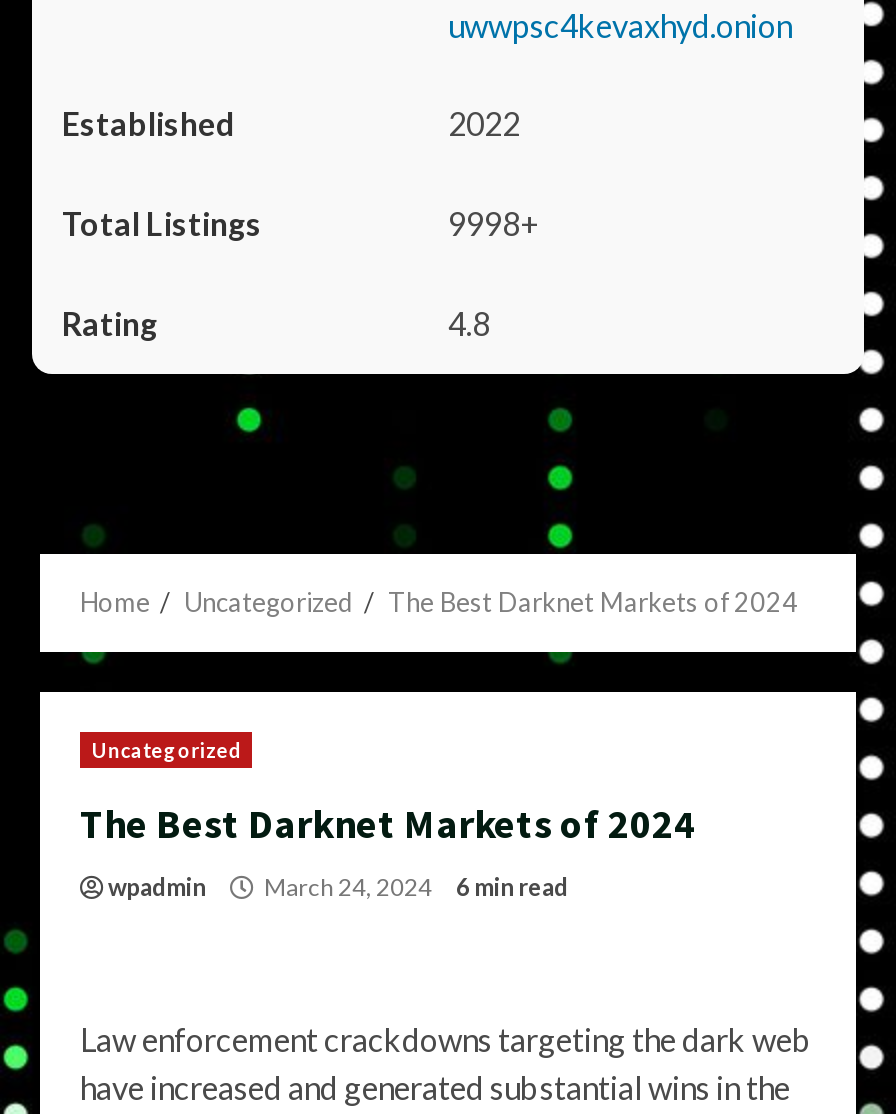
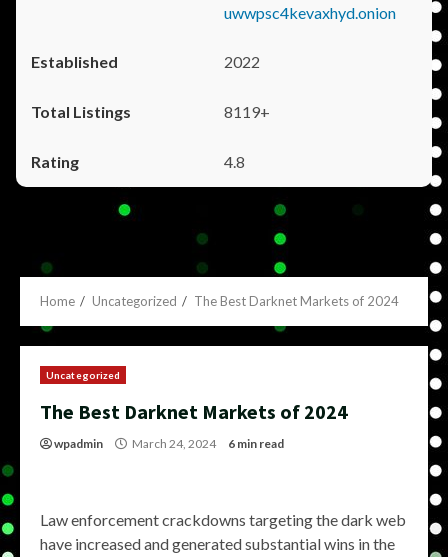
[448,204,540,242] 9998+ -> [224,102,270,121] 8119+

